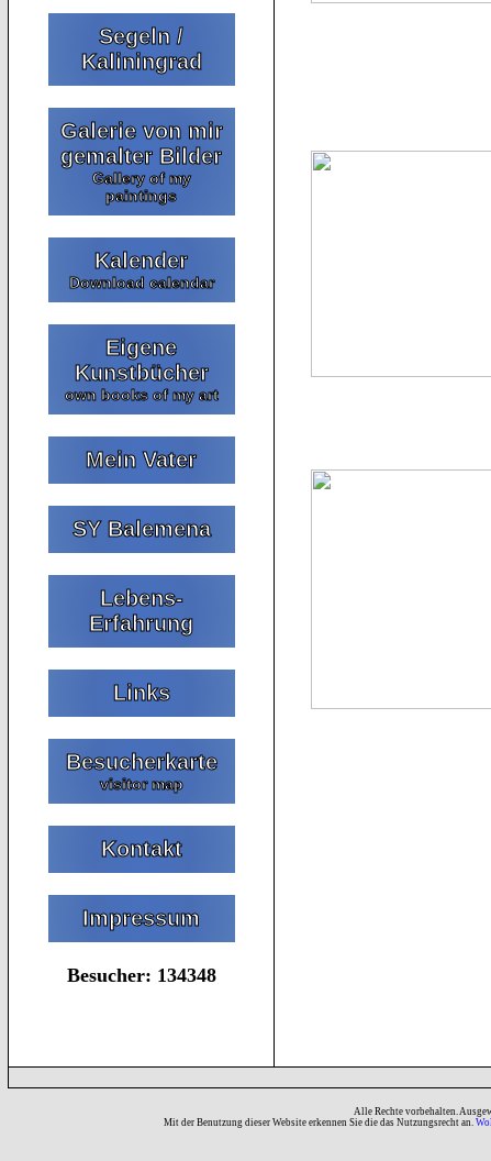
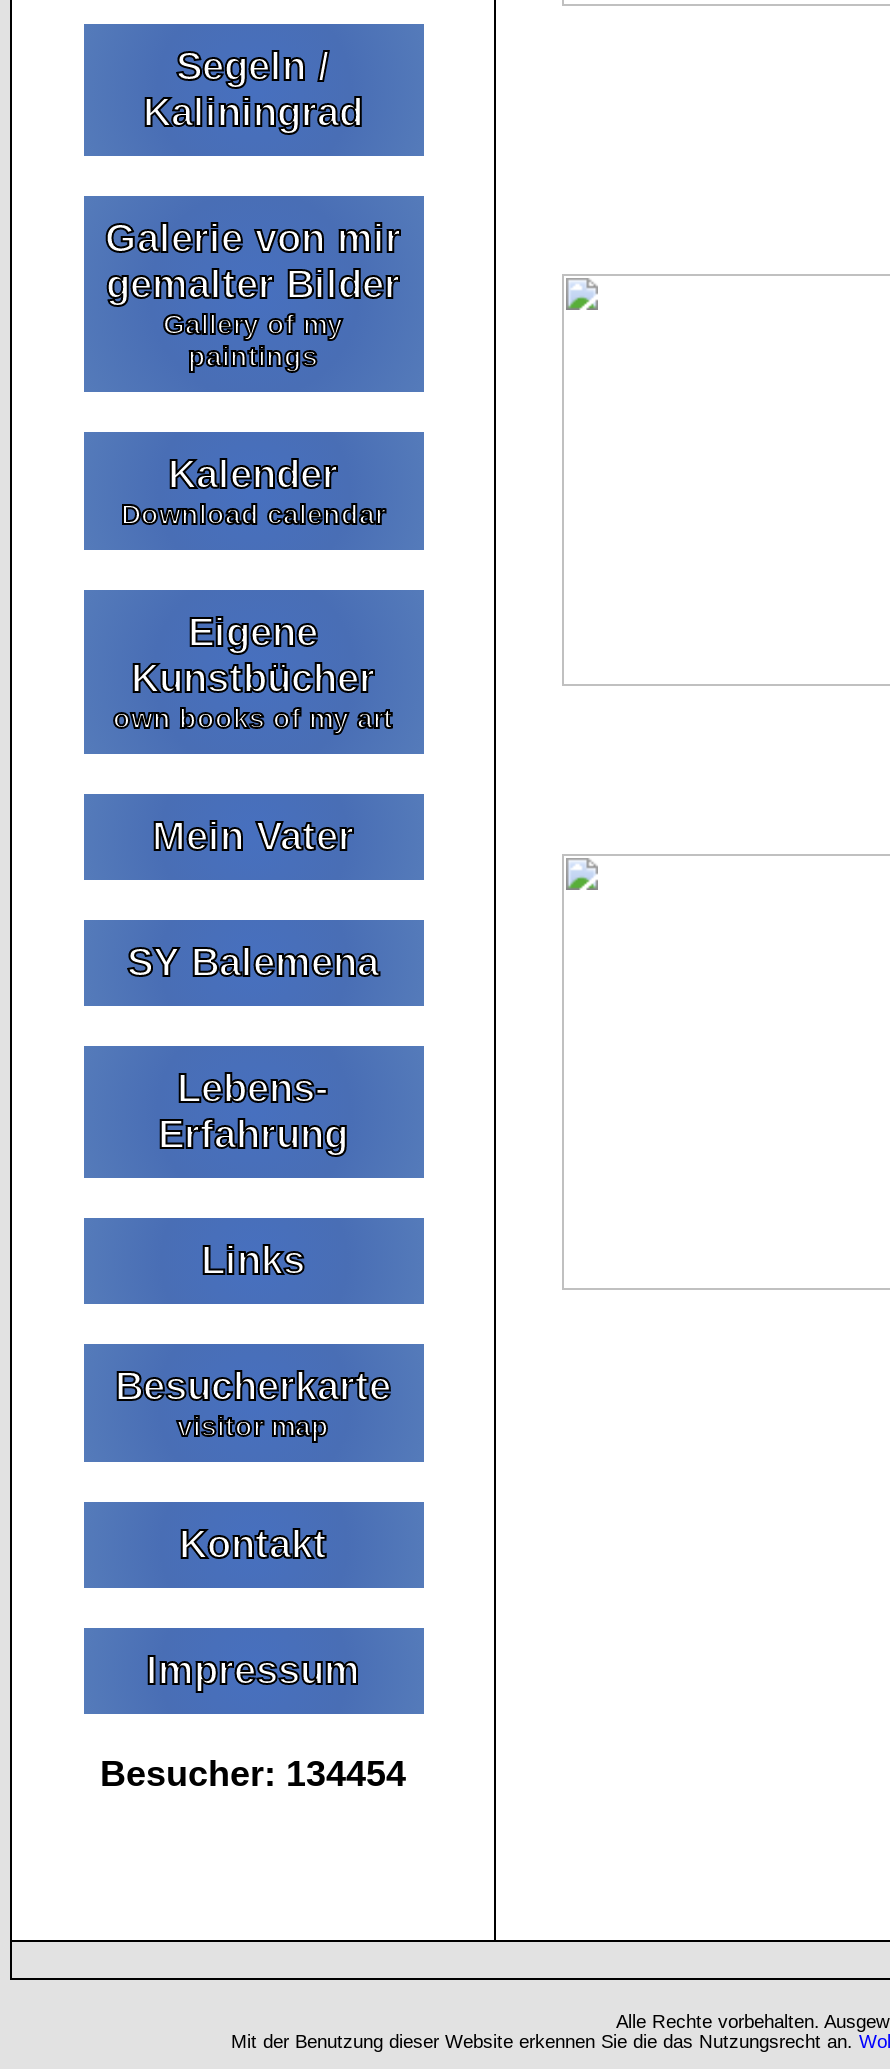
[66,964,216,986] Besucher: 134348 -> [100,1754,406,1794] Besucher: 134454

